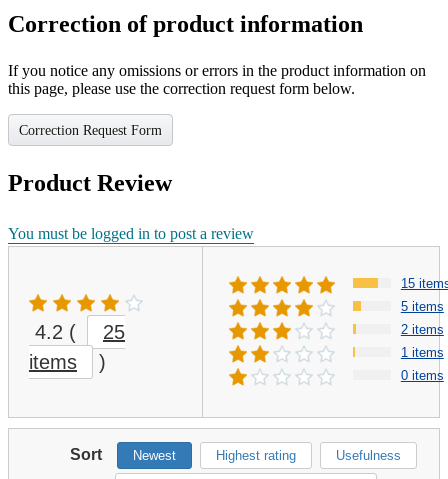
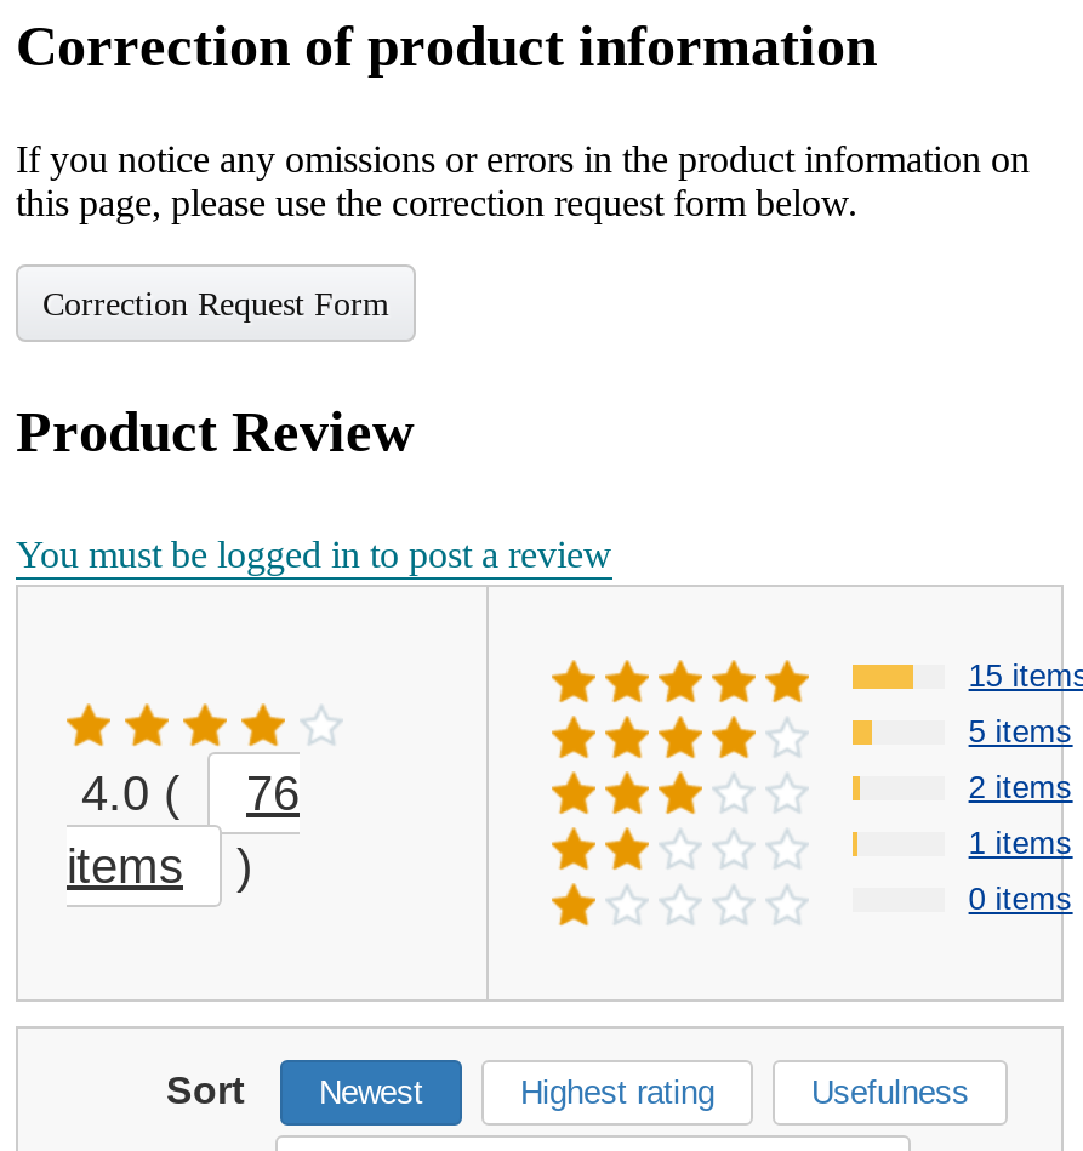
[29,321,82,343] 4.2 ( -> [67,767,195,820] 4.0 (
[103,321,125,343] 25 -> [246,767,300,820] 76

